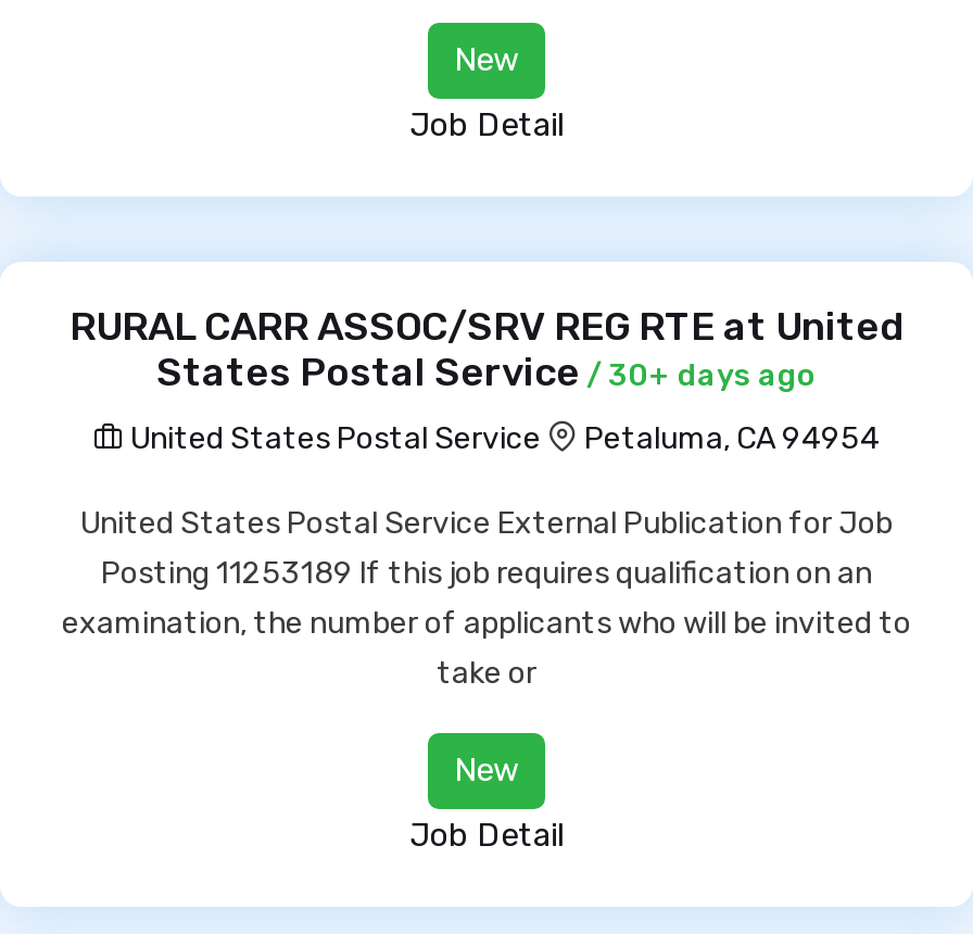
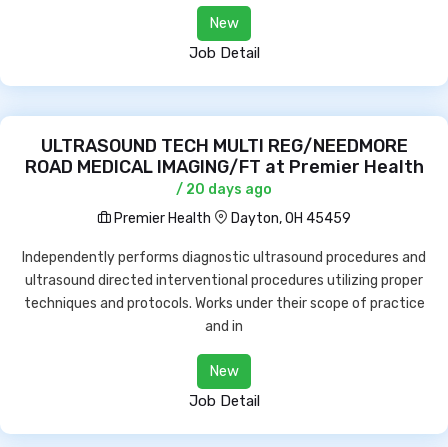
[69,303,903,396] RURAL CARR ASSOC/SRV REG RTE at United | States Postal Service / 30+ days ago -> [24,135,423,198] ULTRASOUND TECH MULTI REG/NEEDMORE | ROAD MEDICAL IMAGING/FT at Premier Health | / 20 days ago
[124,420,880,457] United States Postal Service | Petaluma, CA 94954 -> [111,210,351,227] Premier Health | Dayton, OH 45459
[62,505,911,692] United States Postal Service External Publication for Job | Posting 11253189 If this job requires qualification on an | examination, the number of applicants who will be invited to | take or -> [22,249,426,335] Independently performs diagnostic ultrasound procedures and | ultrasound directed interventional procedures utilizing proper | techniques and protocols. Works under their scope of practice | and in

